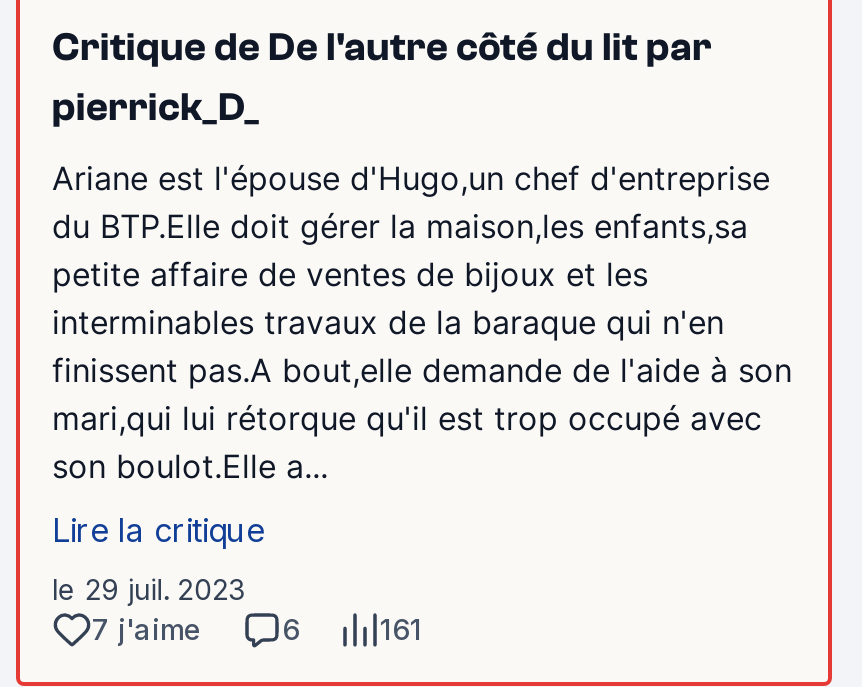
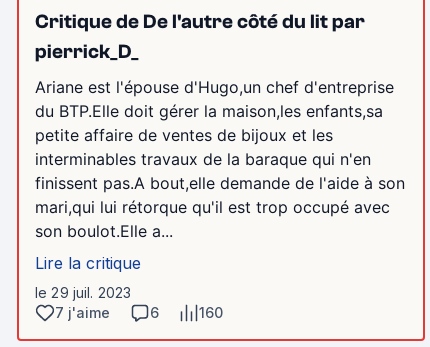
[380,612,422,646] 161 -> [199,304,223,321] 160

